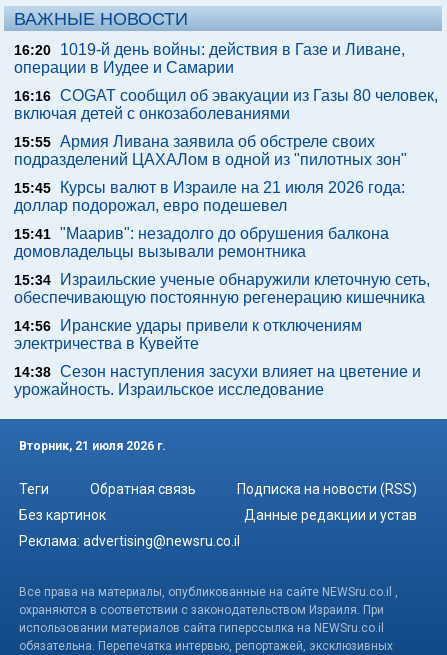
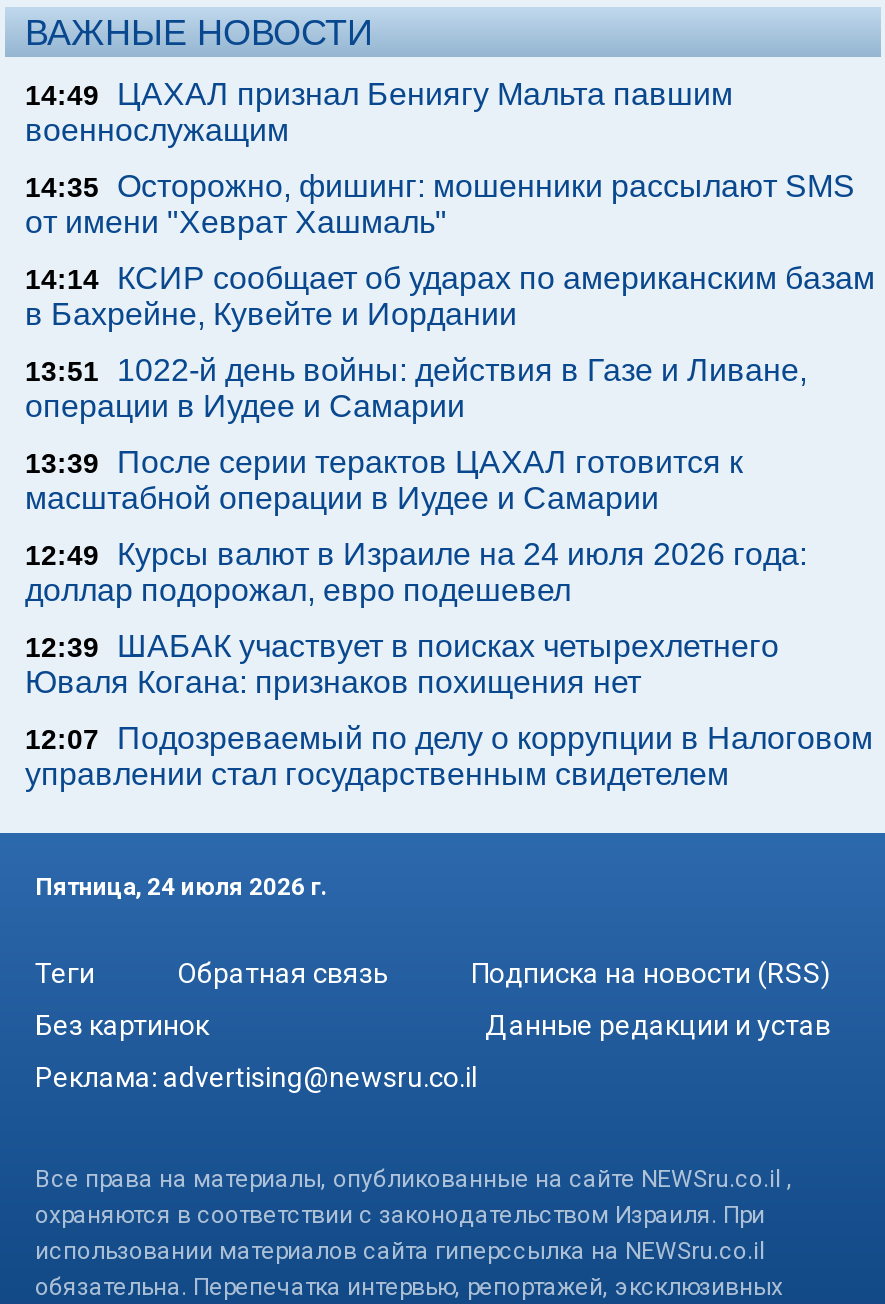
[14,41,405,58] 16:20 1019-й день войны: действия в Газе и Ливане, -> [25,77,875,387] 14:49 ЦАХАЛ признал Бениягу Мальта павшим | военнослужащим | 14:35 Осторожно, фишинг: мошенники рассылают SMS | от имени "Хеврат Хашмаль" | 14:14 КСИР сообщает об ударах по американским базам | в Бахрейне, Кувейте и Иордании | 13:51 1022-й день войны: действия в Газе и Ливане,
moved [14,59,234,76] -> [25,389,465,423]: операции в Иудее и Самарии
[14,87,438,196] 16:16 COGAT сообщил об эвакуации из Газы 80 человек, | включая детей с онкозаболеваниями | 15:55 Армия Ливана заявила об обстреле своих | подразделений ЦАХАЛом в одной из "пилотных зон" | 15:45 Курсы валют в Израиле на 21 июля 2026 года: -> [25,445,807,571] 13:39 После серии терактов ЦАХАЛ готовится к | масштабной операции в Иудее и Самарии | 12:49 Курсы валют в Израиле на 24 июля 2026 года:
moved [14,197,287,214] -> [25,573,571,607]: доллар подорожал, евро подешевел
[14,225,430,453] 15:41 "Маaрив": незадолго до обрушения балкона | домовладельцы вызывали ремонтника | 15:34 Израильские ученые обнаружили клеточную сеть, | обеспечивающую постоянную регенерацию кишечника | 14:56 Иранские удары привели к отключениям | электричества в Кувейте | 14:38 Сезон наступления засухи влияет на цветение и | урожайность. Израильское исследование | Вторник, 21 июля 2026 г. -> [25,629,873,901] 12:39 ШАБАК участвует в поисках четырехлетнего | Юваля Когана: признаков похищения нет | 12:07 Подозреваемый по делу о коррупции в Налоговом | управлении стал государственным свидетелем | Пятница, 24 июля 2026 г.

